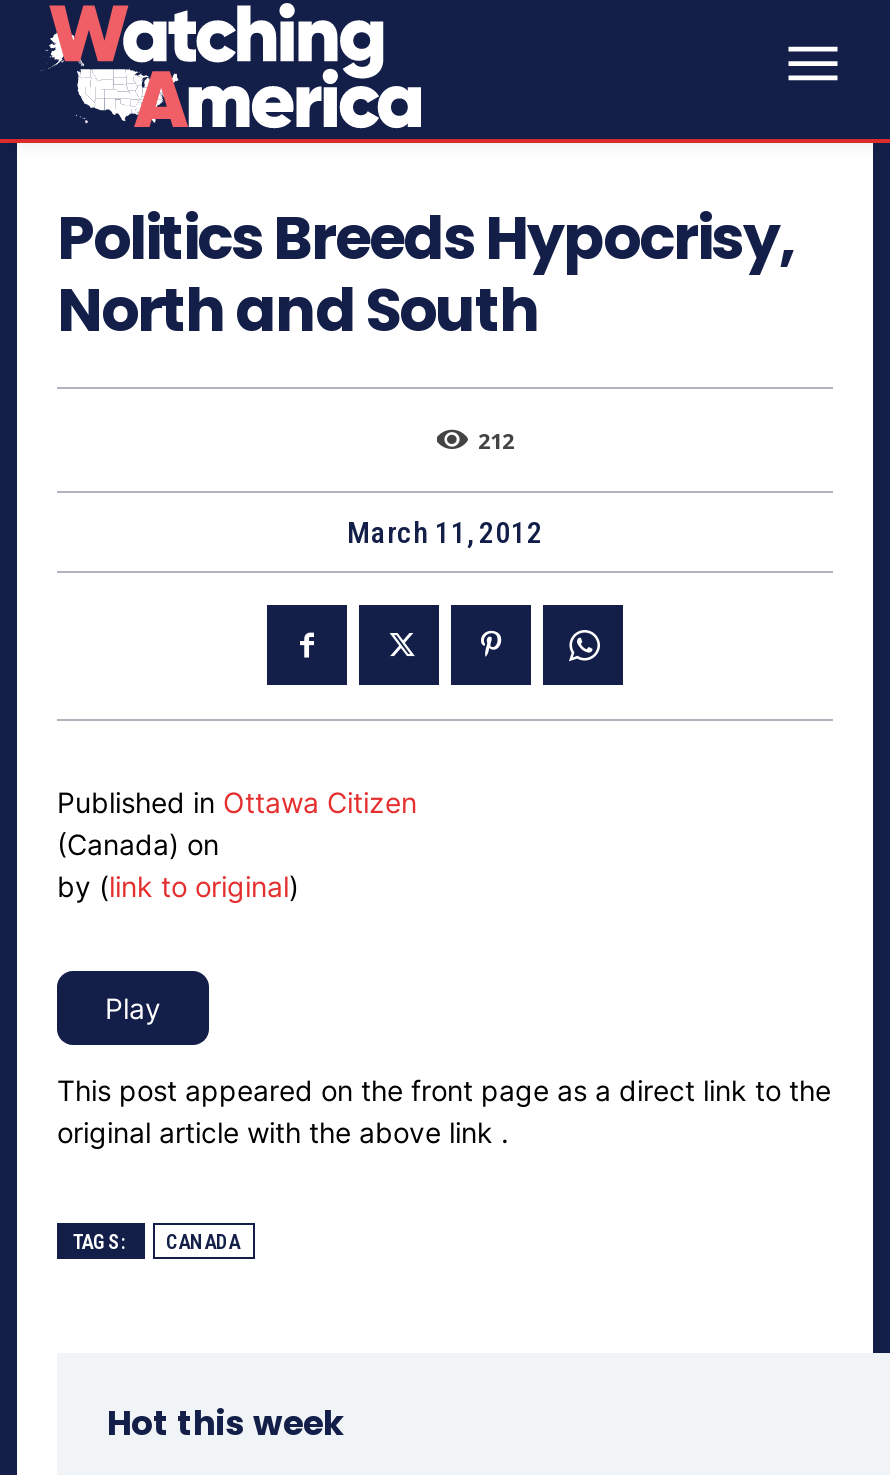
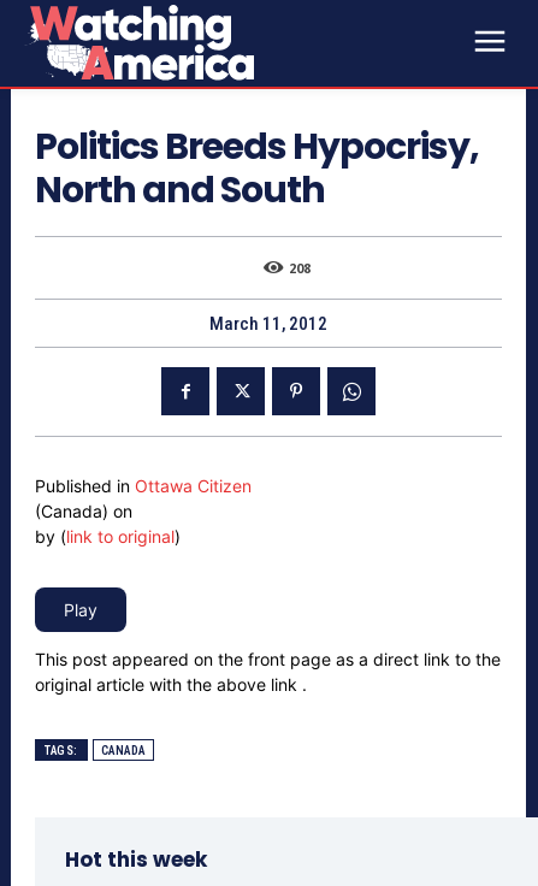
[478,425,514,455] 212 -> [288,259,310,277] 208

